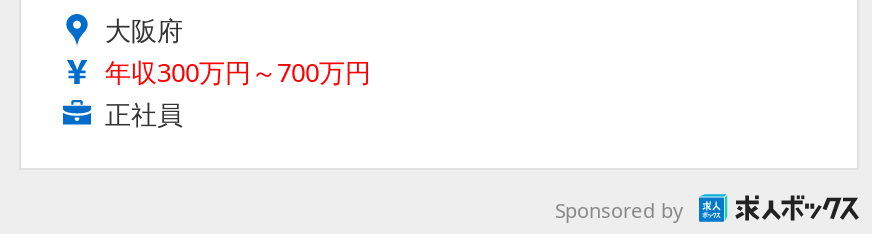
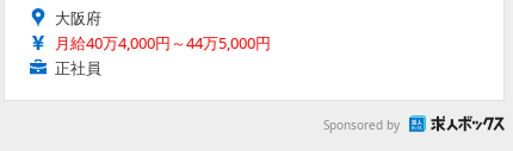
[105,55,371,91] 年収300万円～700万円 -> [55,32,271,54] 月給40万4,000円～44万5,000円

